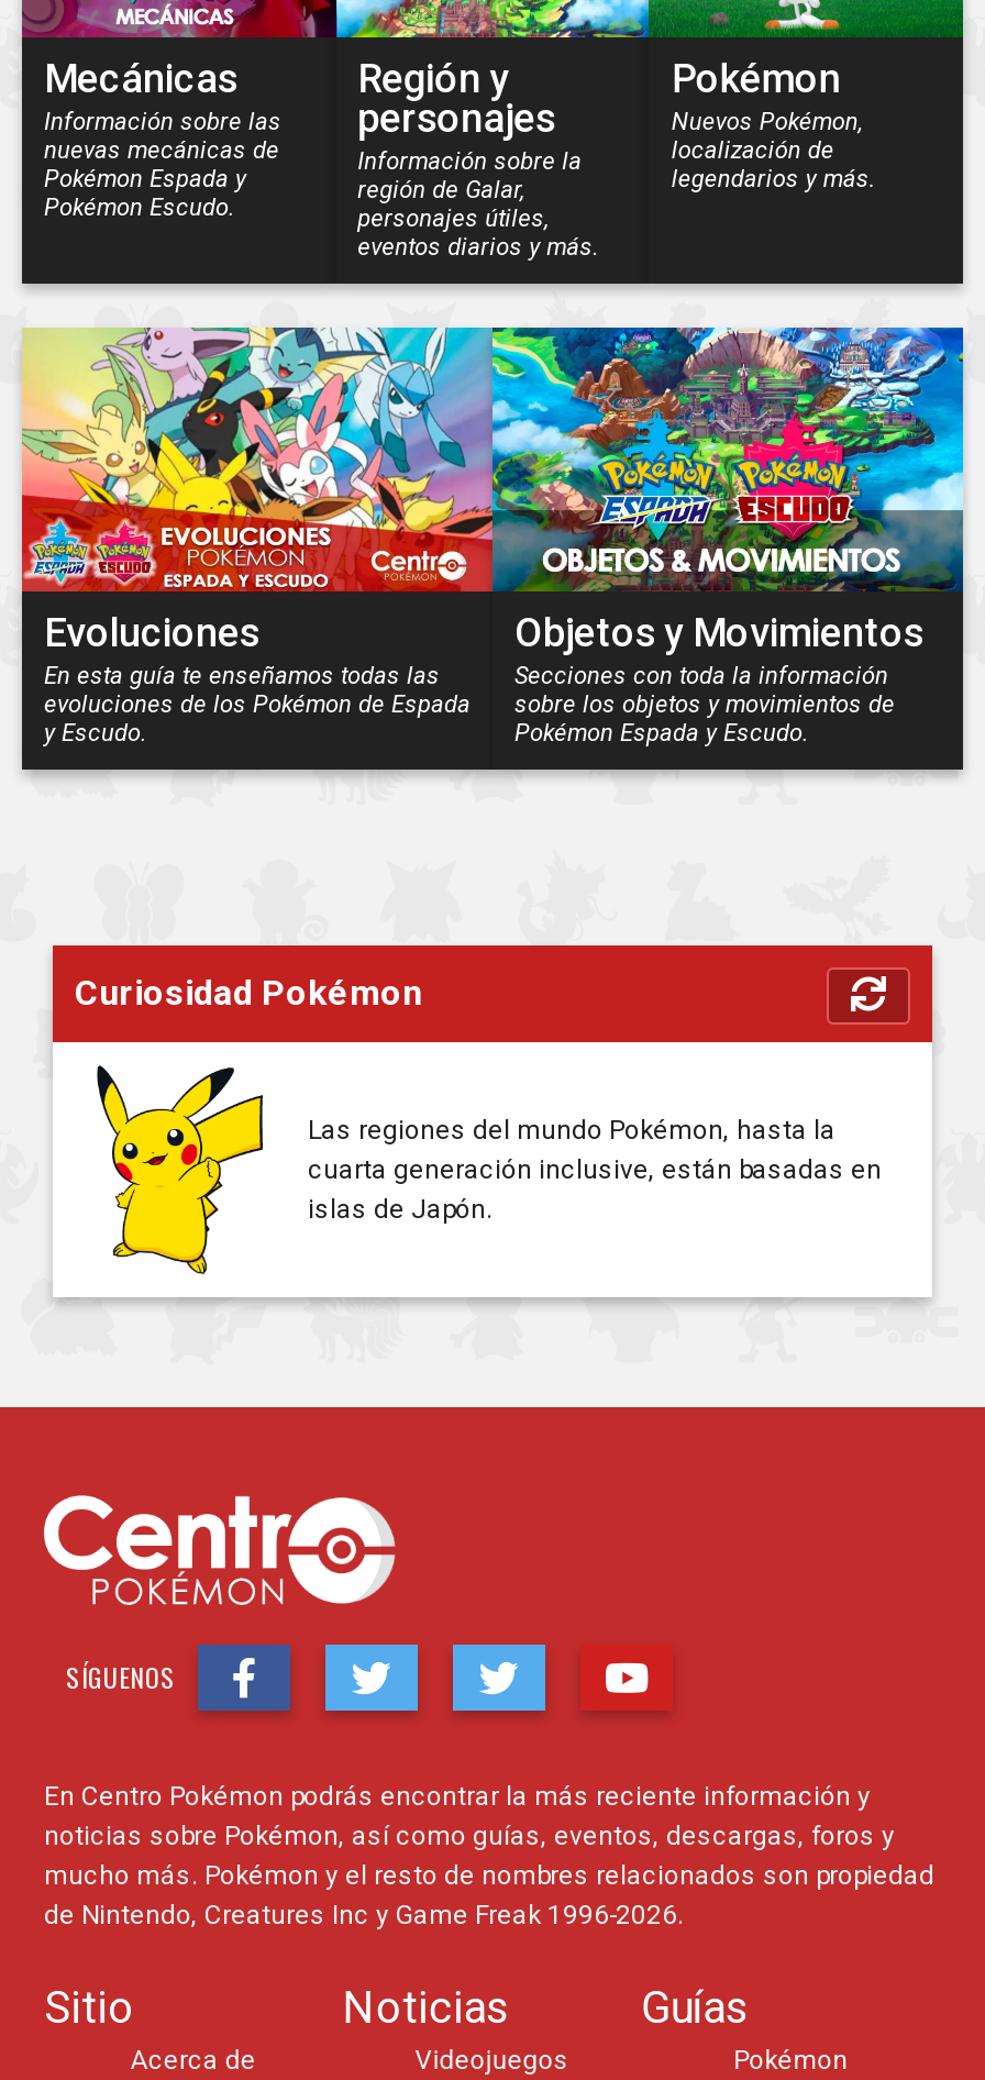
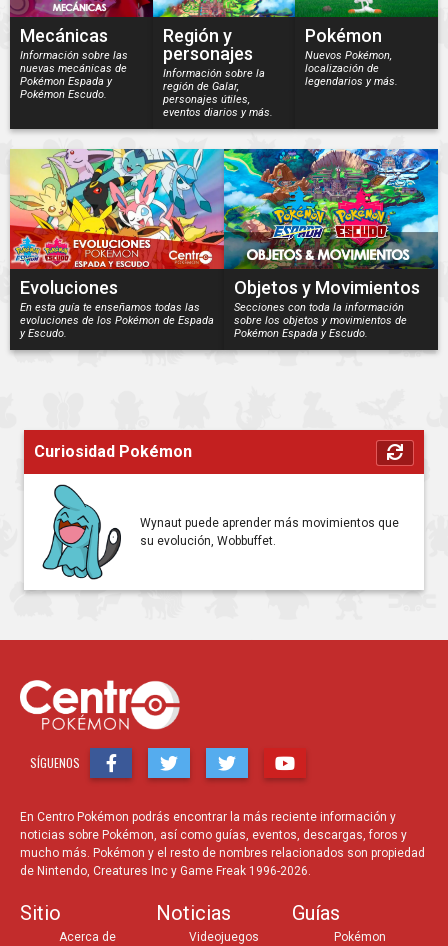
[95,1064,882,1273] [image] | Las regiones del mundo Pokémon, hasta la | cuarta generación inclusive, están basadas en | islas de Japón. -> [42,484,399,580] [image] | Wynaut puede aprender más movimientos que | su evolución, Wobbuffet.

